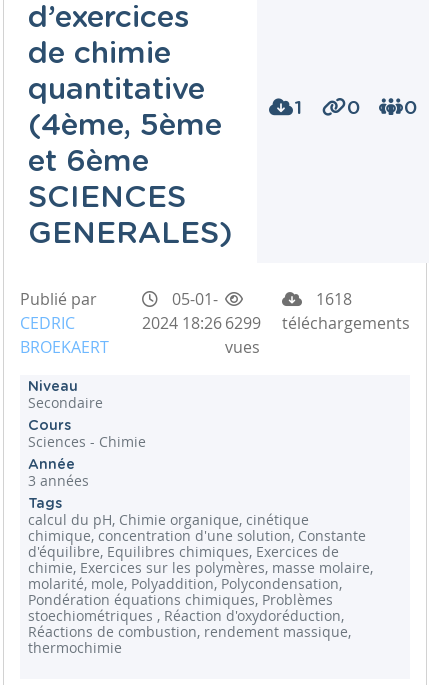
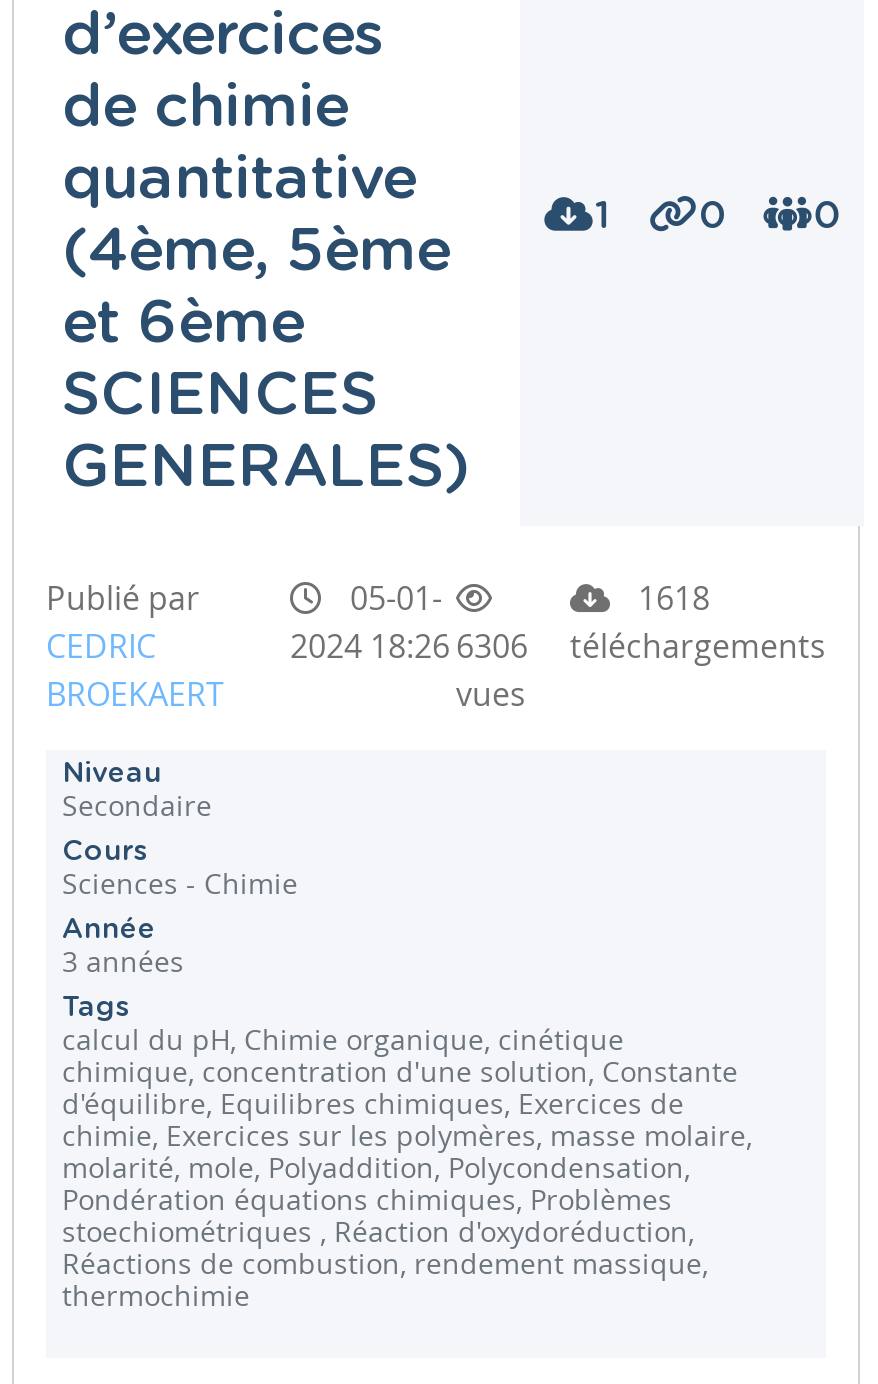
[142,312,410,334] 2024 18:26 6299 téléchargements -> [290,624,826,668] 2024 18:26 6306 téléchargements

